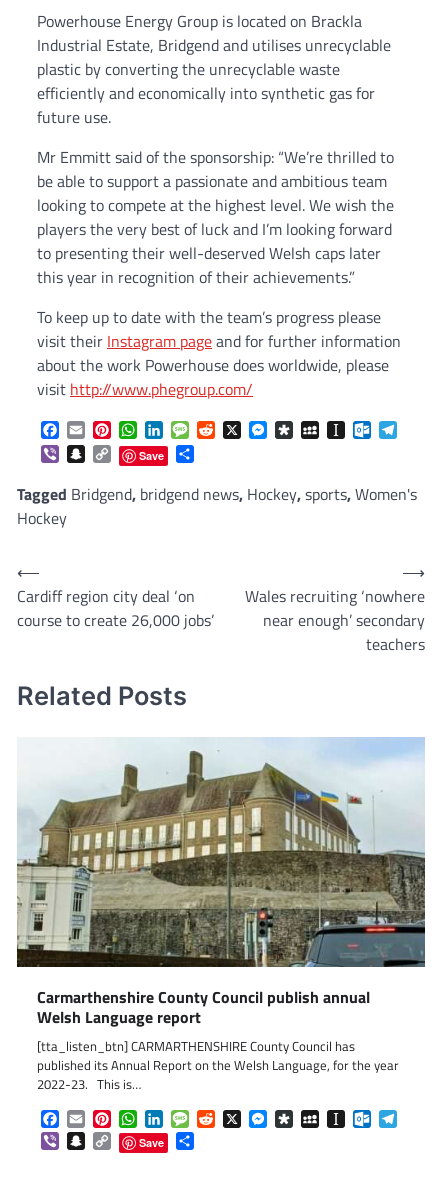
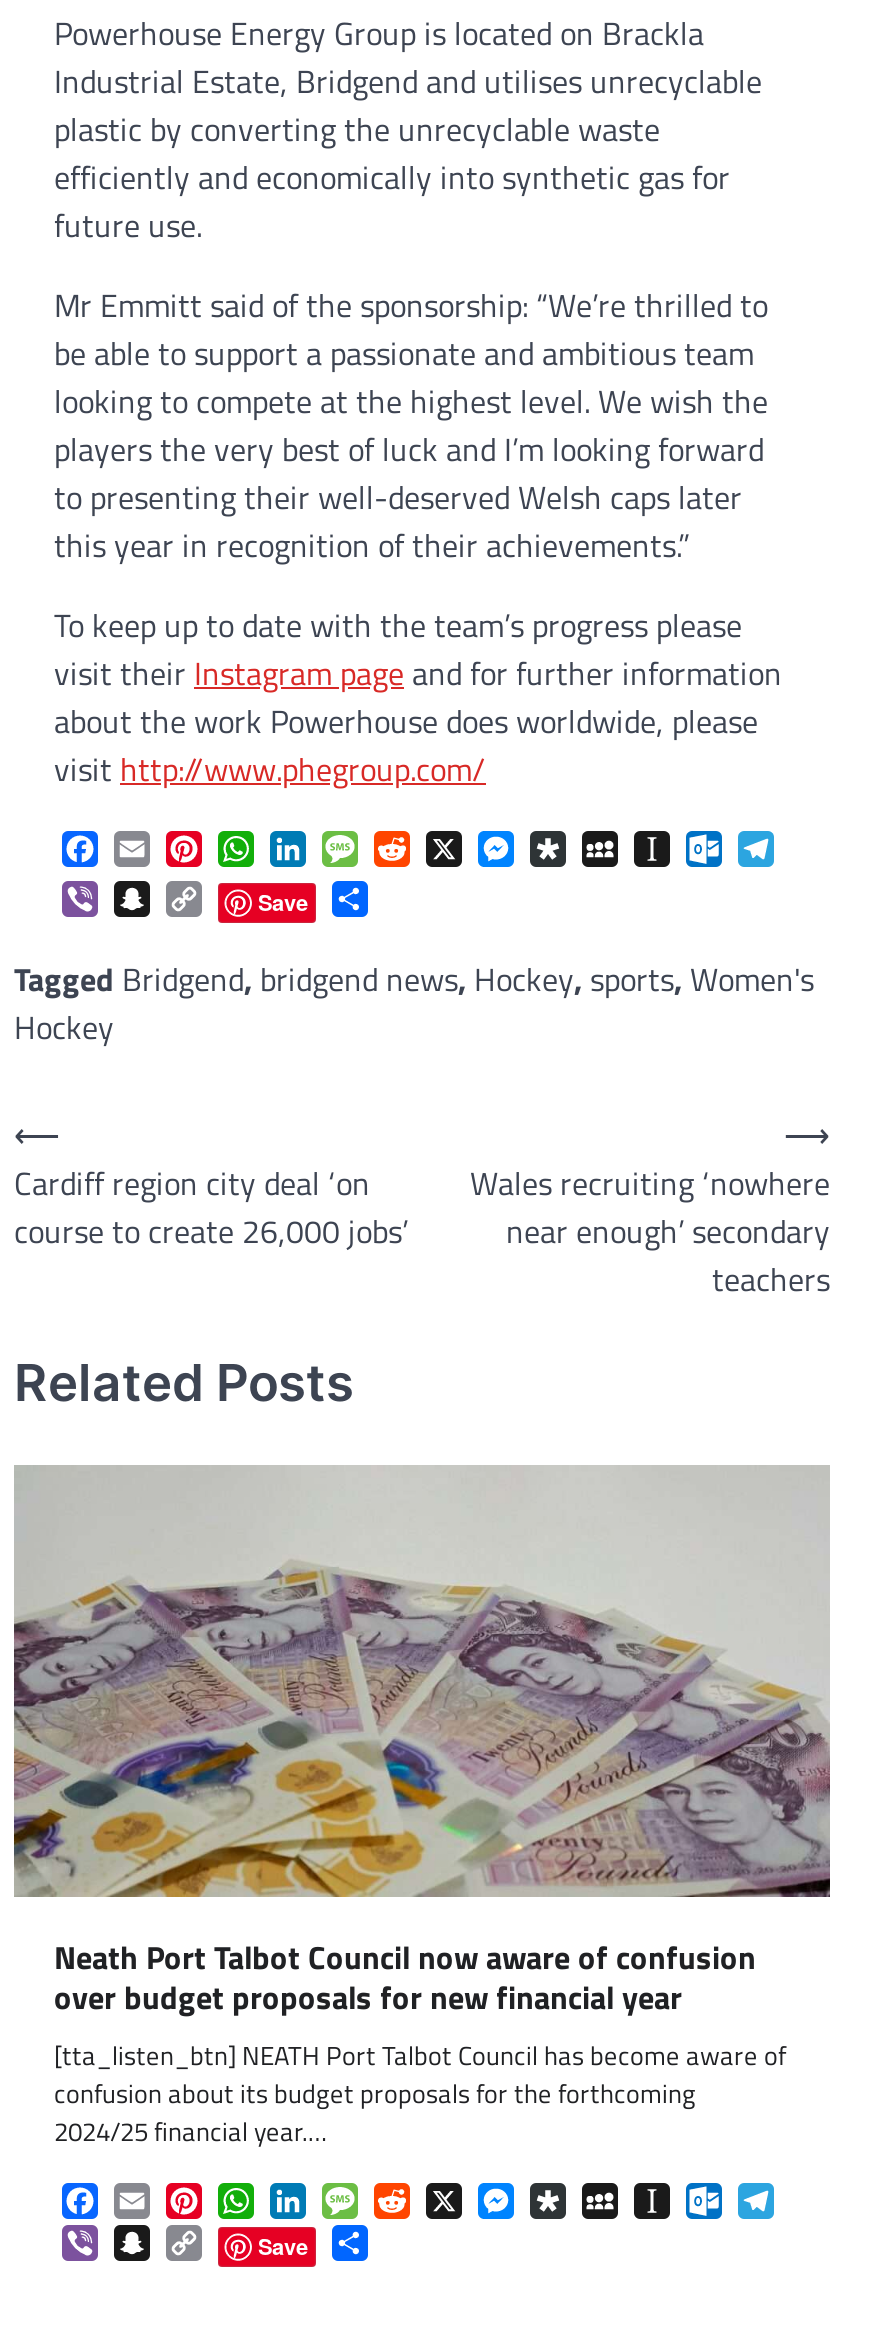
[17,737,425,1094] [image] | Carmarthenshire County Council publish annual | Welsh Language report | [tta_listen_btn] CARMARTHENSHIRE County Council has | published its Annual Report on the Welsh Language, for the year | 2022-23. This is… -> [12,1465,832,2151] [image] | Neath Port Talbot Council now aware of confusion | over budget proposals for new financial year | [tta_listen_btn] NEATH Port Talbot Council has become aware of | confusion about its budget proposals for the forthcoming | 2024/25 financial year.…

